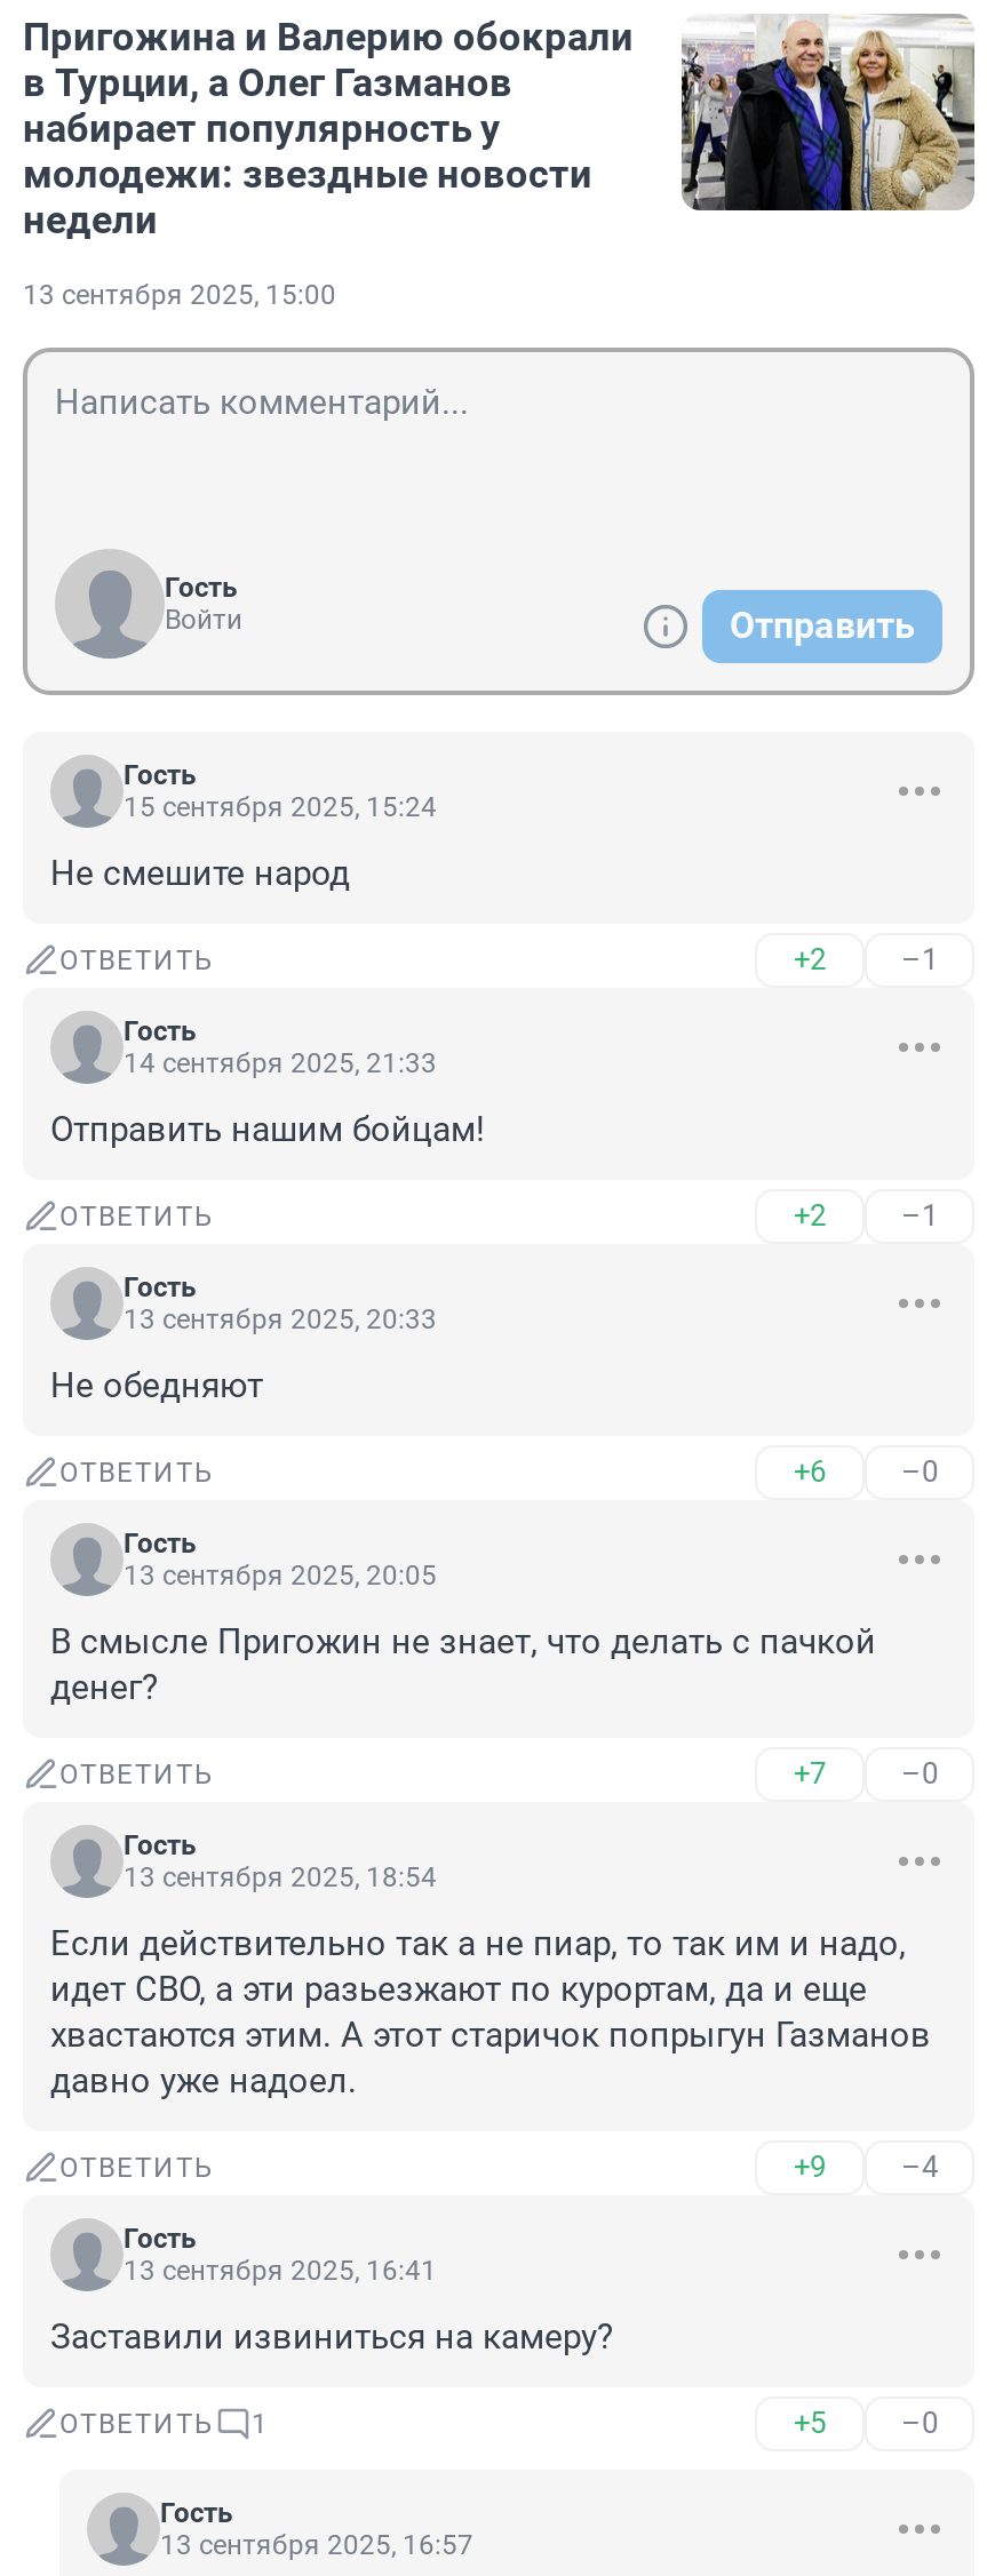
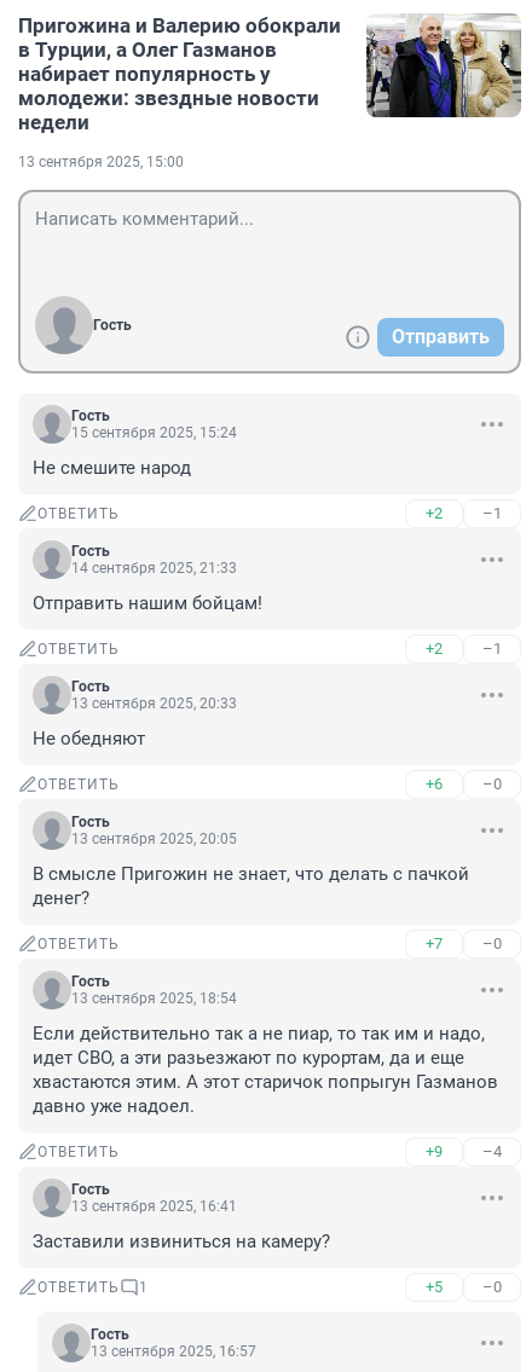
[165,604,242,636] Войти -> none

